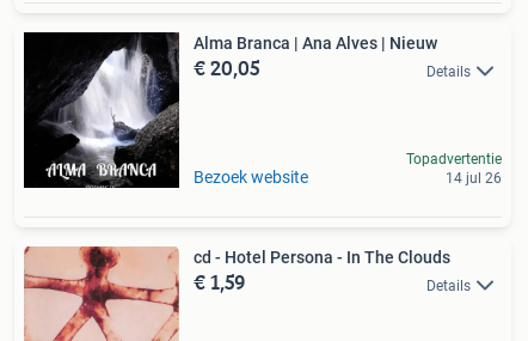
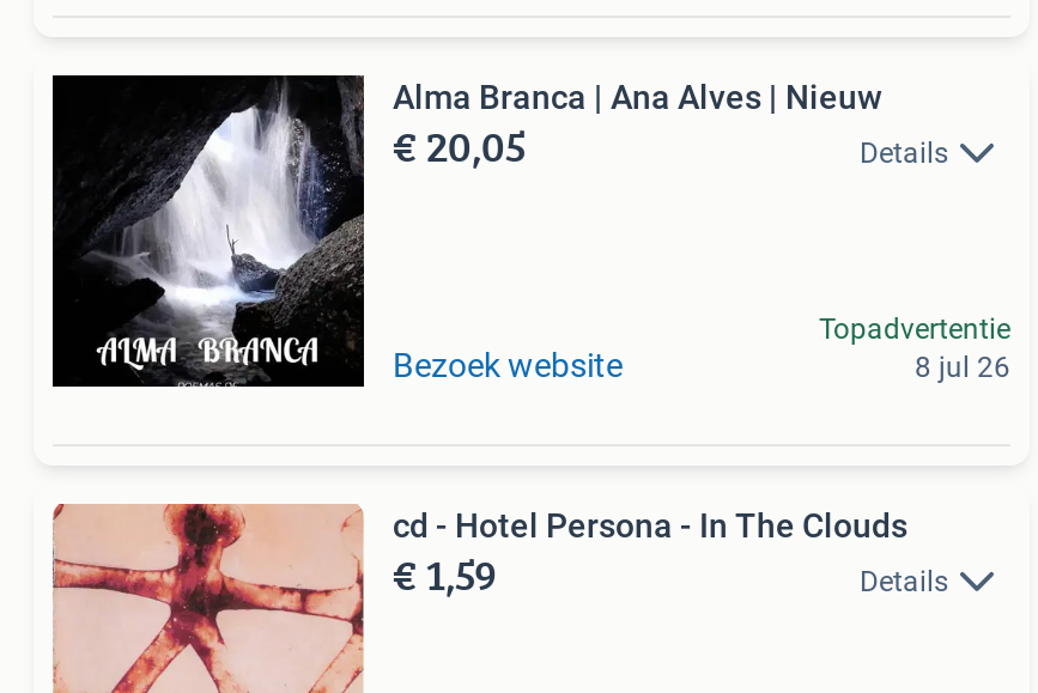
[446,170,502,187] 14 jul 26 -> [915,352,1010,385] 8 jul 26

